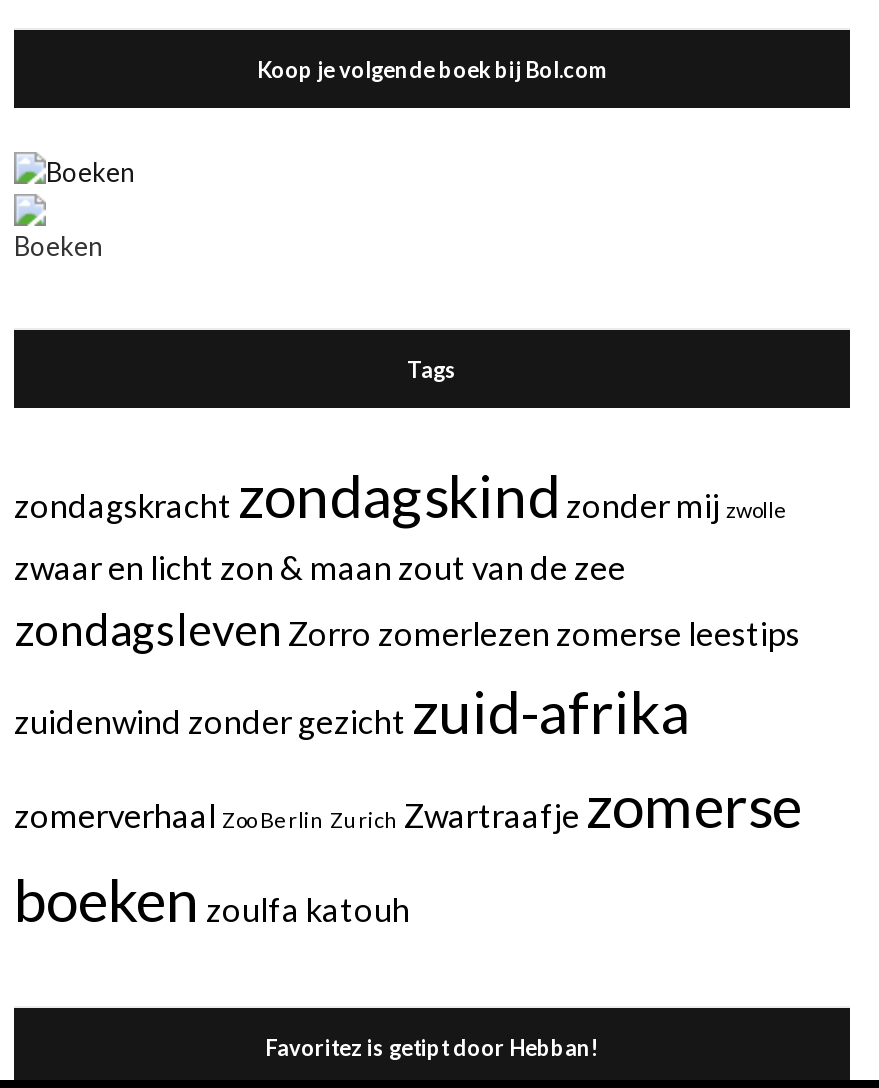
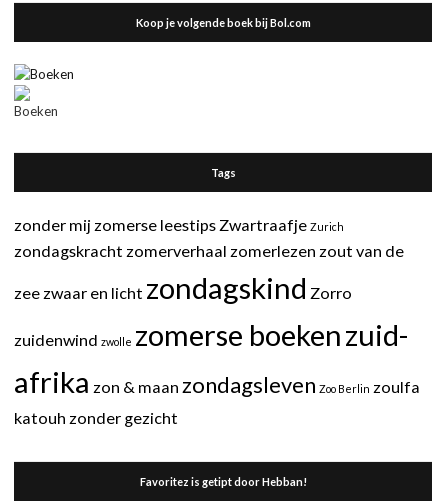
[14,459,802,933] zondagskracht zondagskind zonder mij zwolle | zwaar en licht zon & maan zout van de zee | zondagsleven Zorro zomerlezen zomerse leestips | zuidenwind zonder gezicht zuid-afrika | zomerverhaal Zoo Berlin Zurich Zwartraafje zomerse | boeken zoulfa katouh -> [14,214,420,426] zonder mij zomerse leestips Zwartraafje Zurich | zondagskracht zomerverhaal zomerlezen zout van de | zee zwaar en licht zondagskind Zorro | zuidenwind zwolle zomerse boeken zuid- | afrika zon & maan zondagsleven Zoo Berlin zoulfa | katouh zonder gezicht

